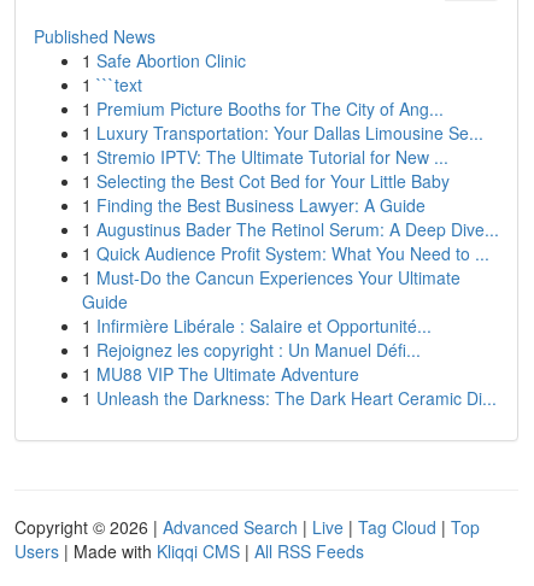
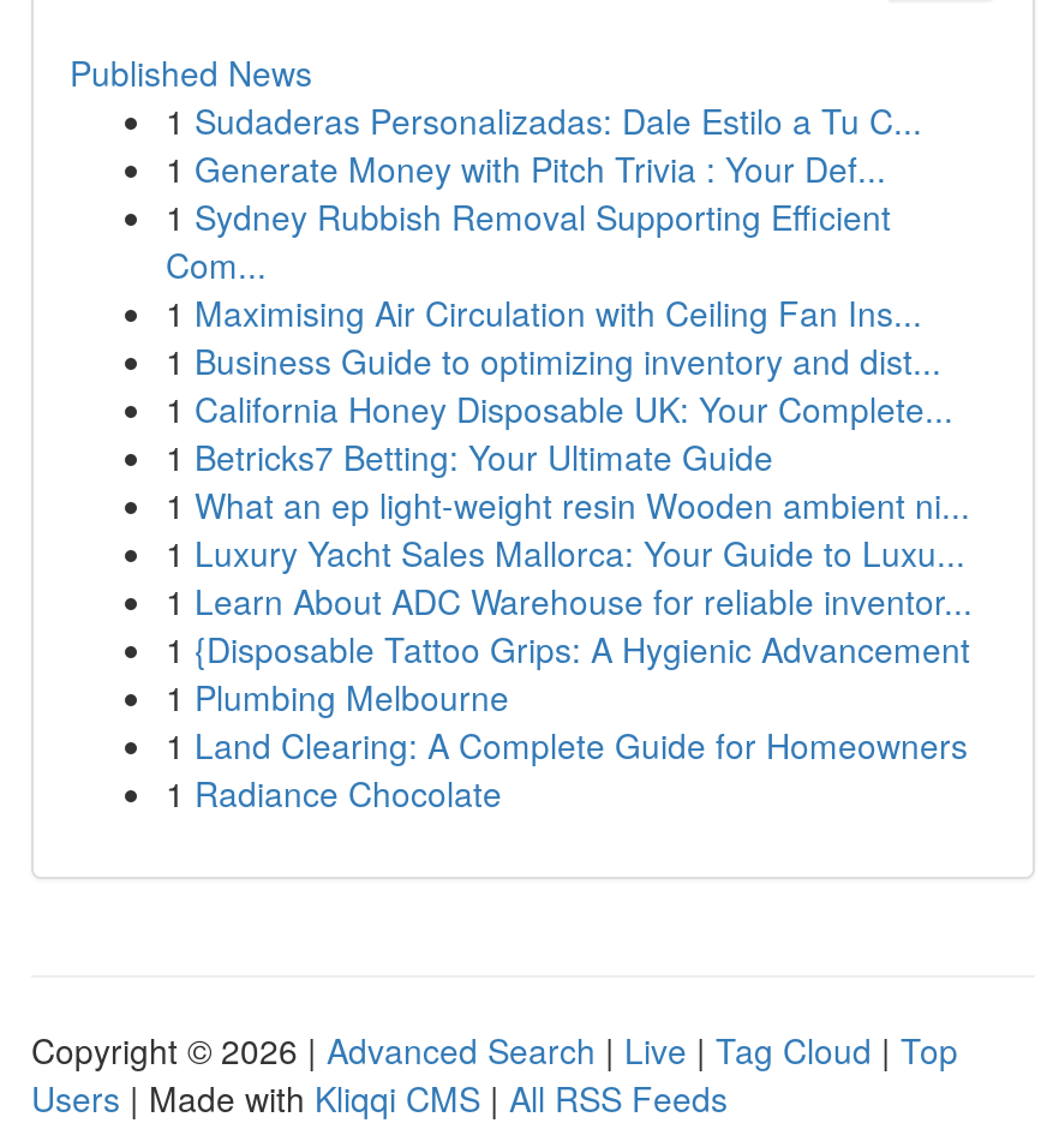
[82,48,499,410] 1 Safe Abortion Clinic | 1 ```text | 1 Premium Picture Booths for The City of Ang... | 1 Luxury Transportation: Your Dallas Limousine Se... | 1 Stremio IPTV: The Ultimate Tutorial for New ... | 1 Selecting the Best Cot Bed for Your Little Baby | 1 Finding the Best Business Lawyer: A Guide | 1 Augustinus Bader The Retinol Serum: A Deep Dive... | 1 Quick Audience Profit System: What You Need to ... | 1 Must-Do the Cancun Experiences Your Ultimate | Guide | 1 Infirmière Libérale : Salaire et Opportunité... | 1 Rejoignez les copyright : Un Manuel Défi... | 1 MU88 VIP The Ultimate Adventure | 1 Unleash the Darkness: The Dark Heart Ceramic Di... -> [166,96,973,817] 1 Sudaderas Personalizadas: Dale Estilo a Tu C... | 1 Generate Money with Pitch Trivia : Your Def... | 1 Sydney Rubbish Removal Supporting Efficient | Com... | 1 Maximising Air Circulation with Ceiling Fan Ins... | 1 Business Guide to optimizing inventory and dist... | 1 California Honey Disposable UK: Your Complete... | 1 Betricks7 Betting: Your Ultimate Guide | 1 What an ep light-weight resin Wooden ambient ni... | 1 Luxury Yacht Sales Mallorca: Your Guide to Luxu... | 1 Learn About ADC Warehouse for reliable inventor... | 1 {Disposable Tattoo Grips: A Hygienic Advancement | 1 Plumbing Melbourne | 1 Land Clearing: A Complete Guide for Homeowners | 1 Radiance Chocolate

